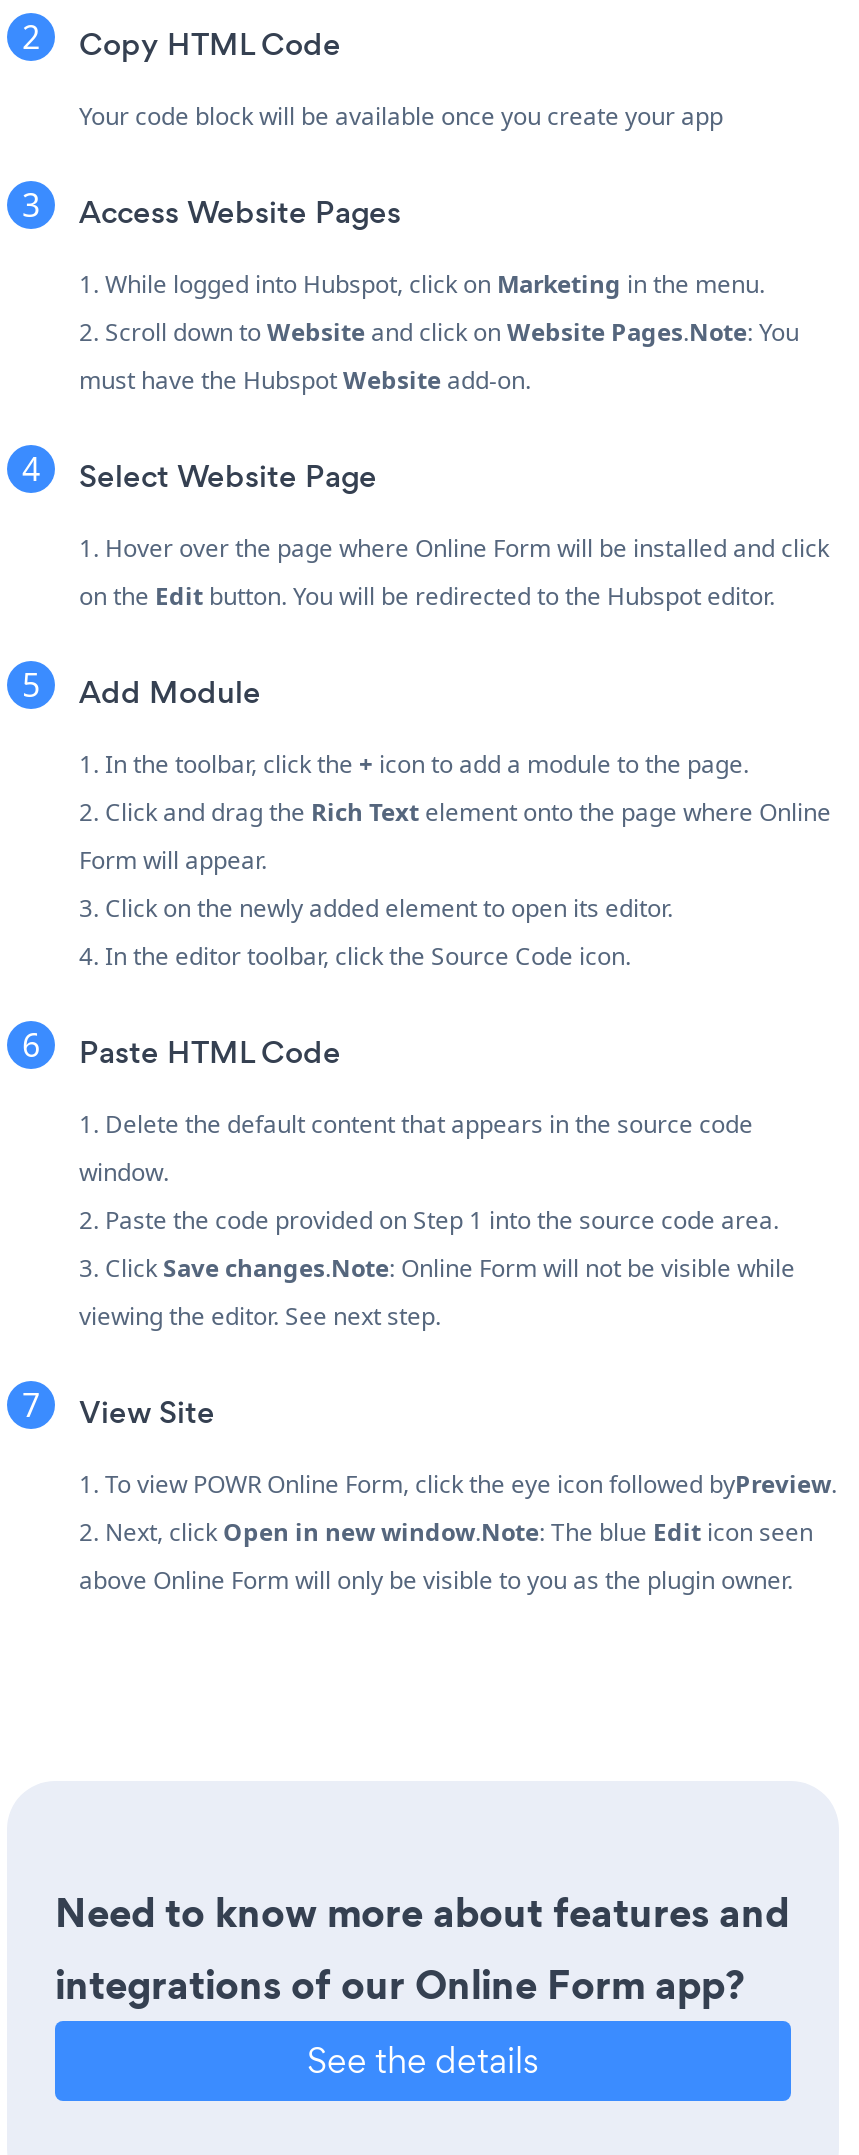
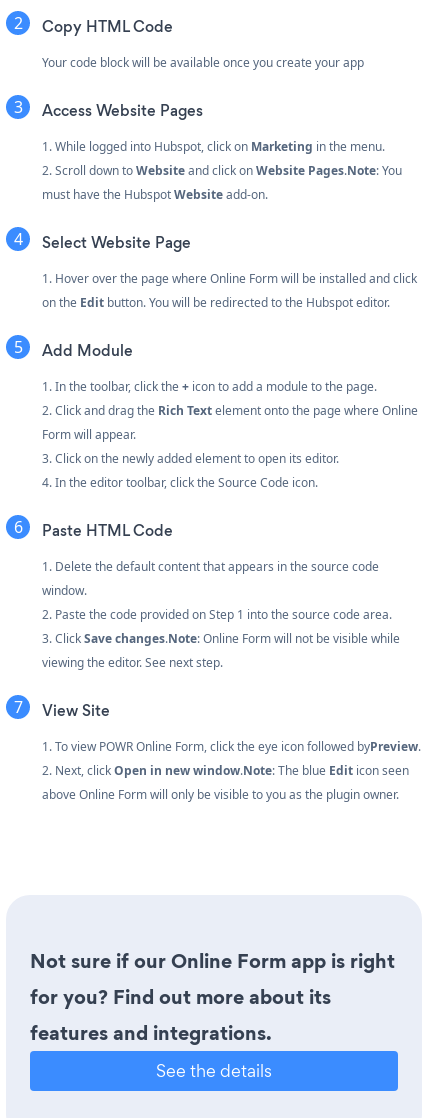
[55,1884,789,2012] Need to know more about features and | integrations of our Online Form app? -> [30,947,395,1047] Not sure if our Online Form app is right | for you? Find out more about its | features and integrations.

